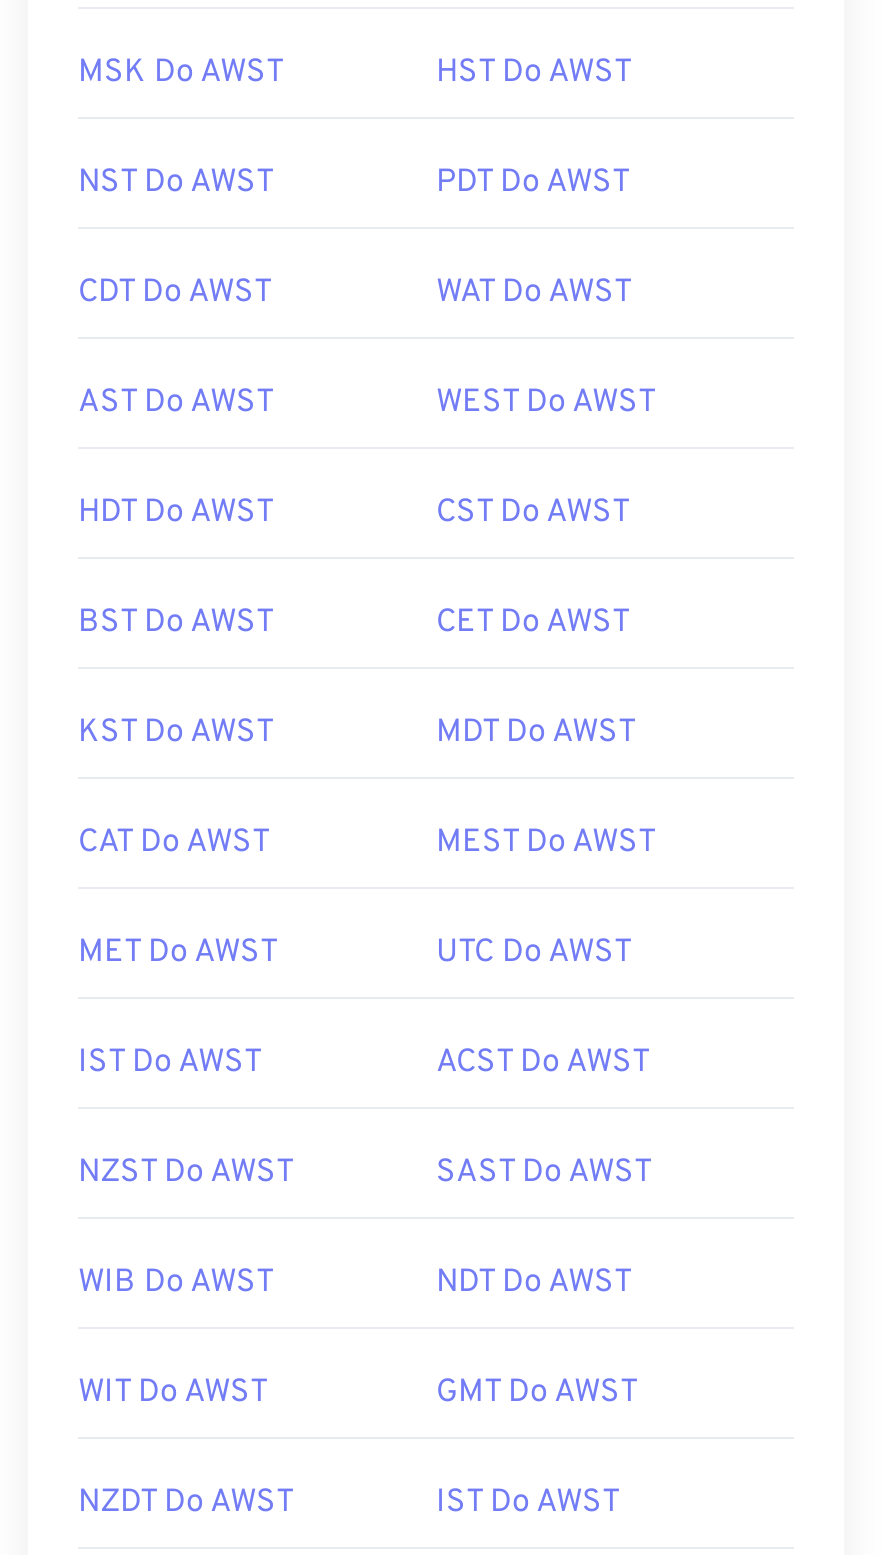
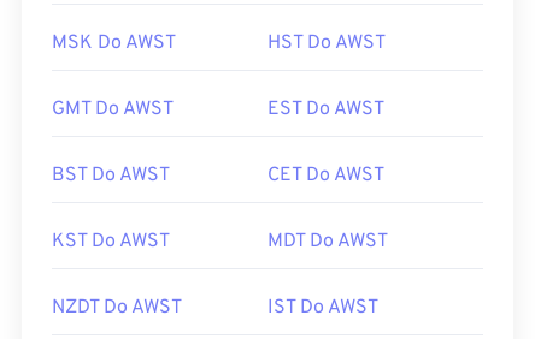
[78,163,656,533] NST Do AWST | PDT Do AWST | CDT Do AWST | WAT Do AWST | AST Do AWST | WEST Do AWST | HDT Do AWST | CST Do AWST -> [52,97,384,121] GMT Do AWST | EST Do AWST
[78,823,656,1413] CAT Do AWST | MEST Do AWST | MET Do AWST | UTC Do AWST | IST Do AWST | ACST Do AWST | NZST Do AWST | SAST Do AWST | WIB Do AWST | NDT Do AWST | WIT Do AWST | GMT Do AWST -> none

